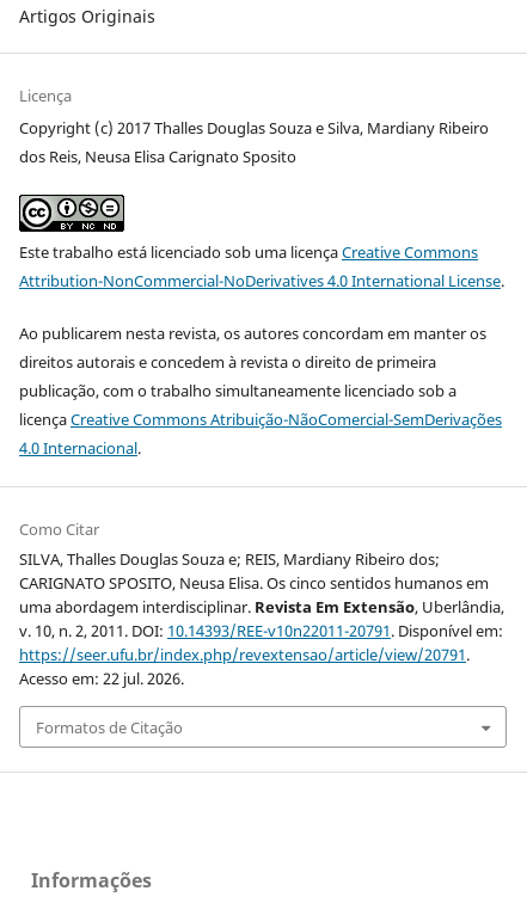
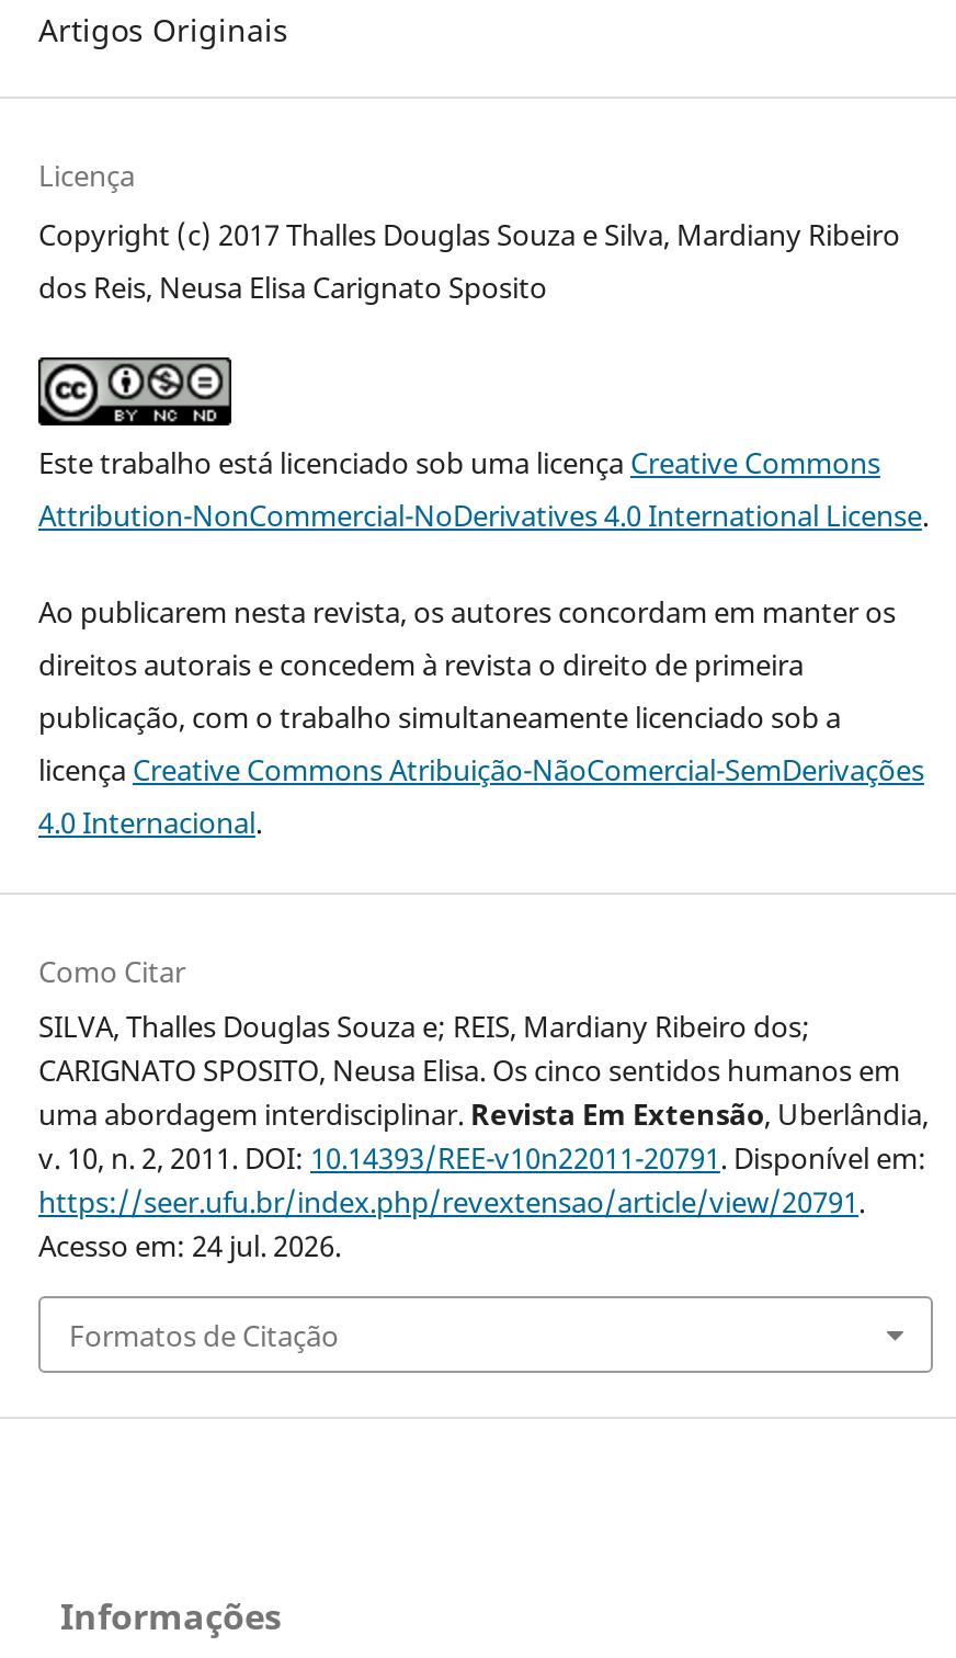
[19,668,184,689] Acesso em: 22 jul. 2026. -> [38,1226,341,1266] Acesso em: 24 jul. 2026.

